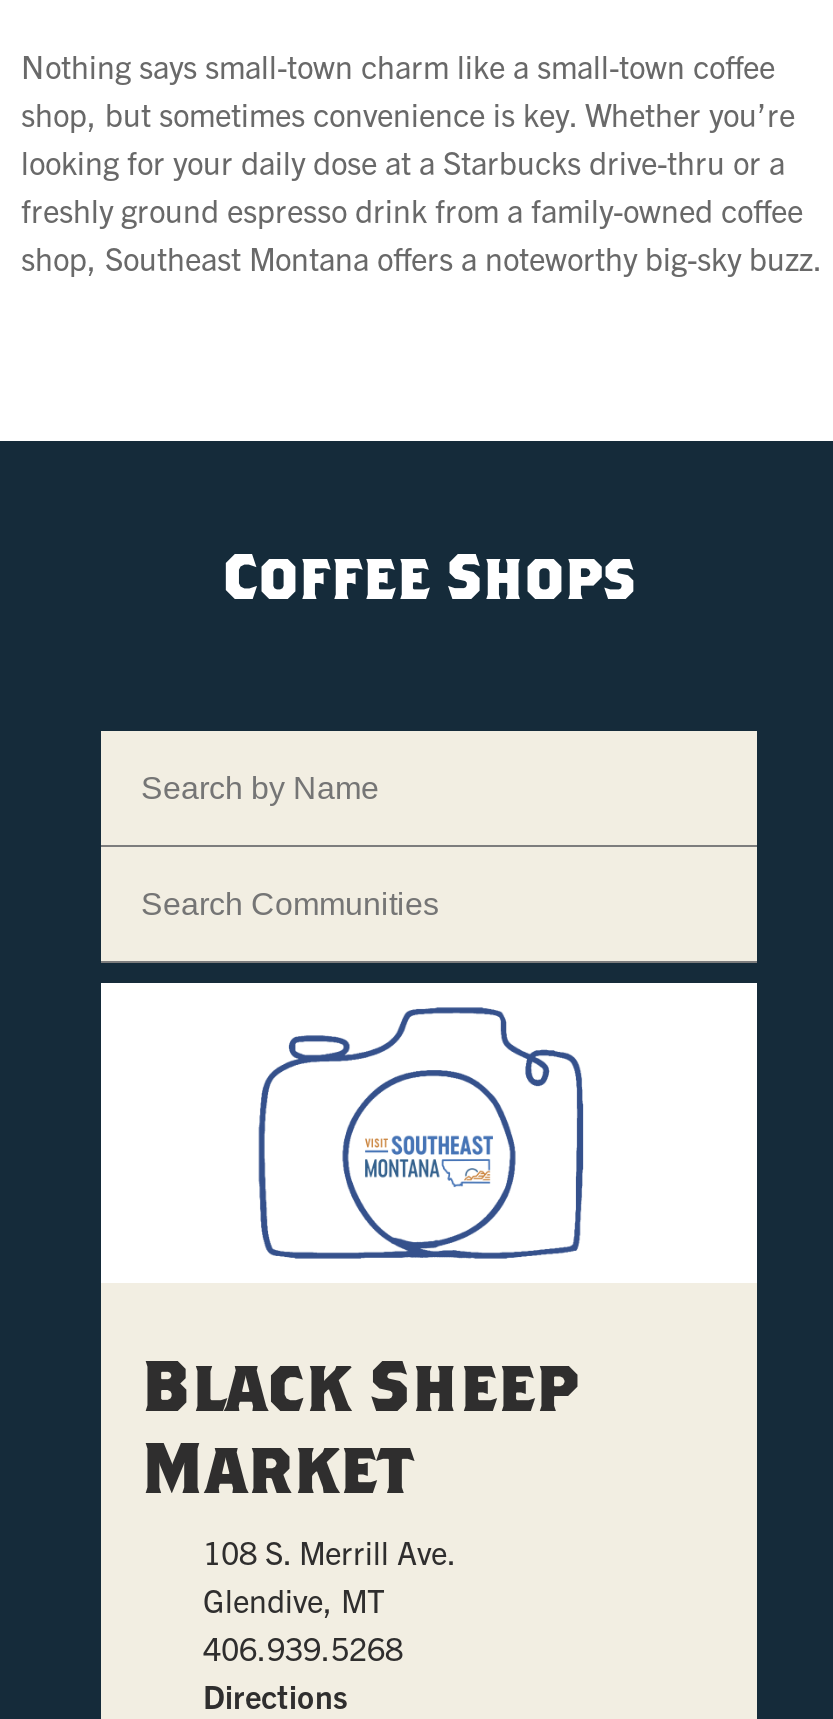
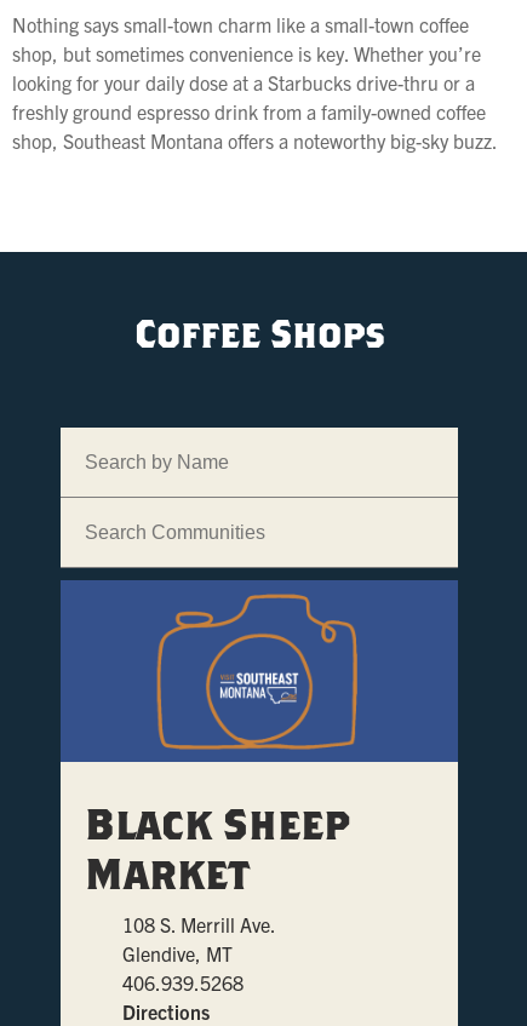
[99,981,759,1283] [image] -> [61,580,458,763] [image]

